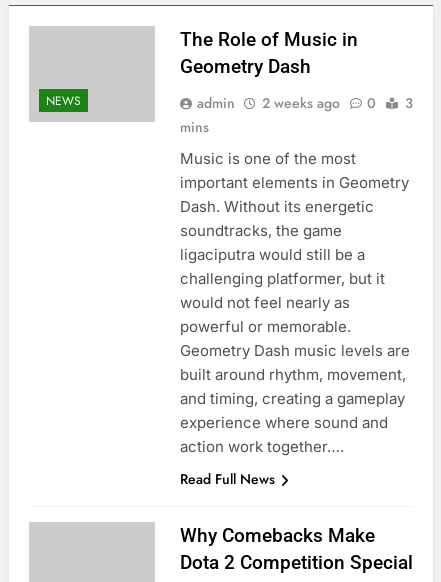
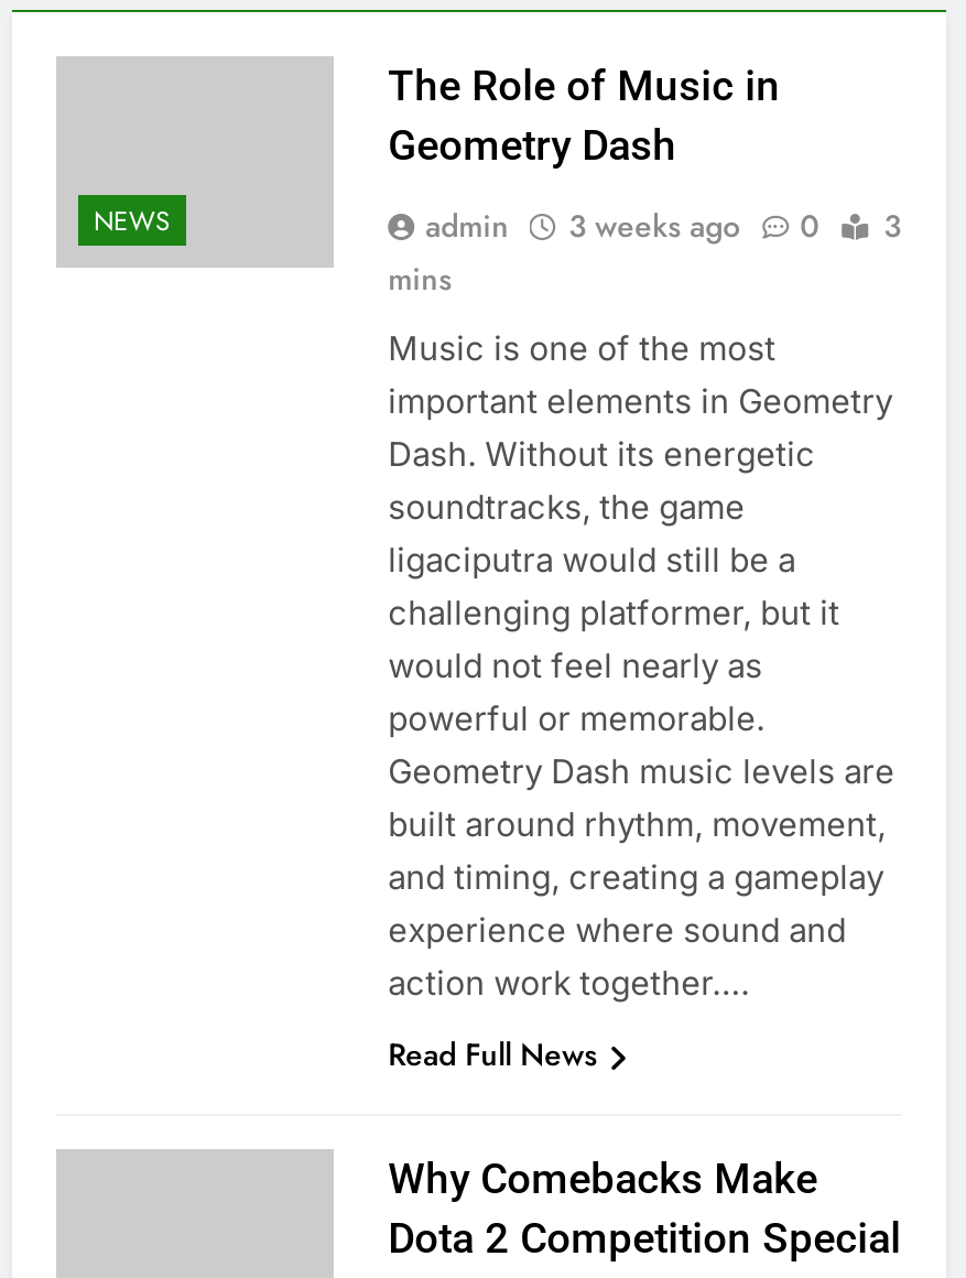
[197,93,413,113] admin 2 weeks ago 0 3 -> [425,204,901,248] admin 3 weeks ago 0 3

